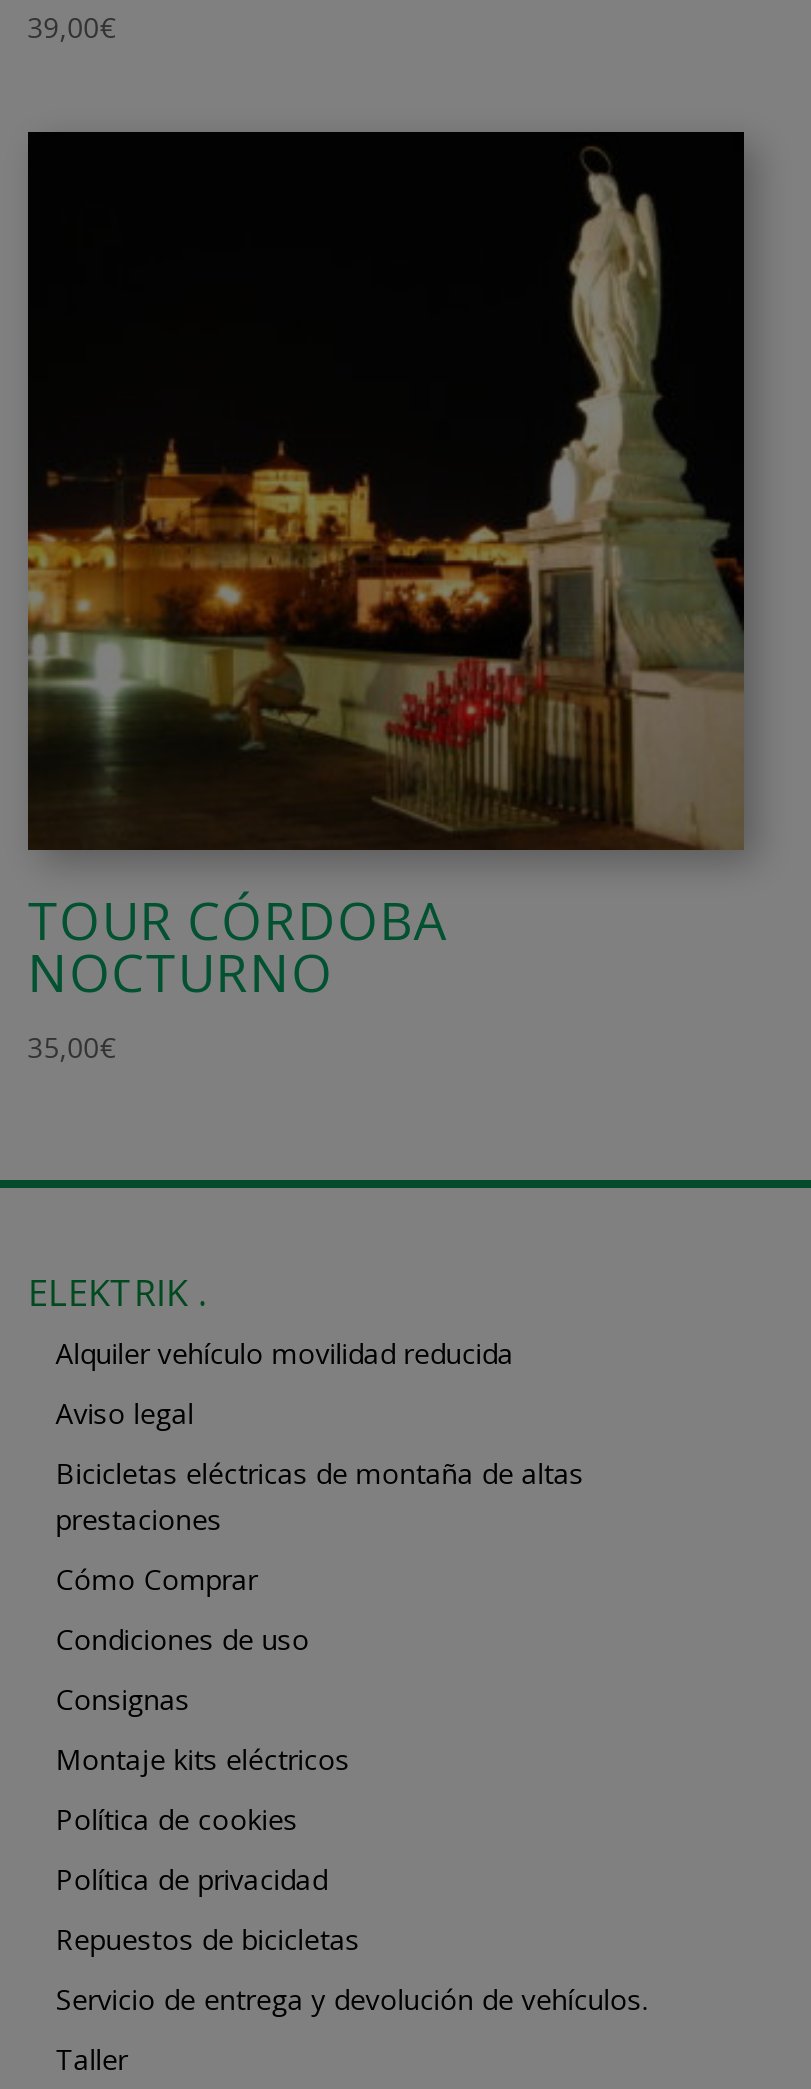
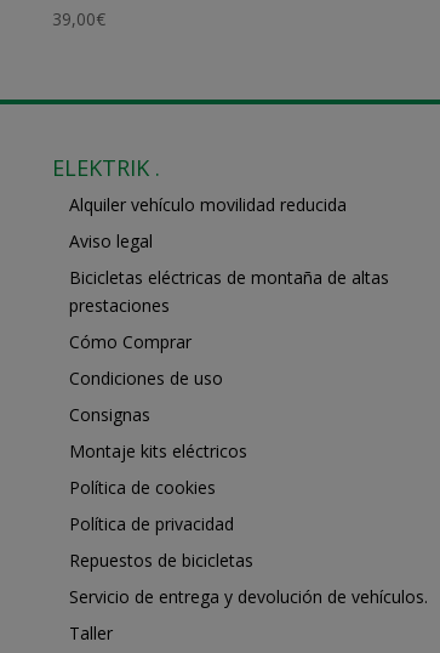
[26,129,760,1066] [image] | TOUR CÓRDOBA | NOCTURNO | 35,00€ -> none

